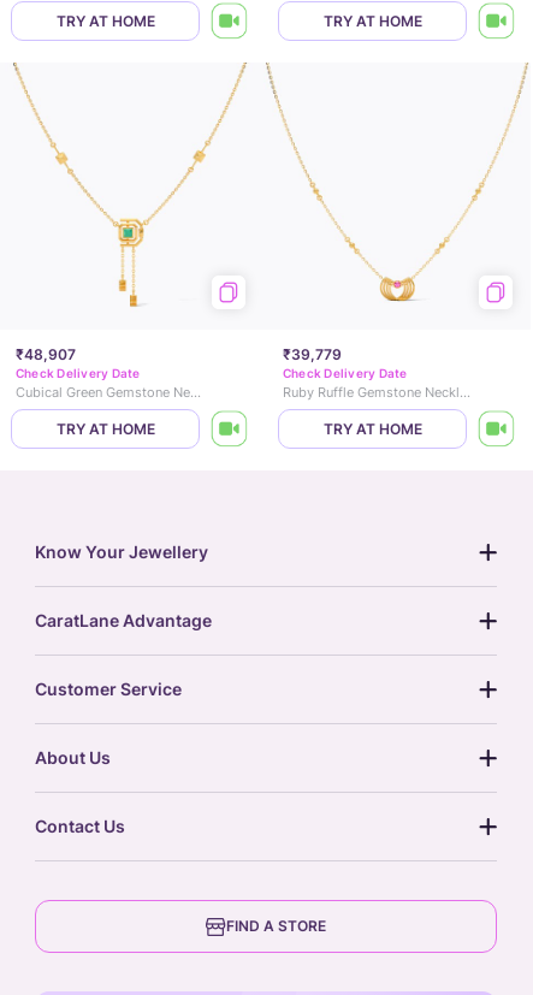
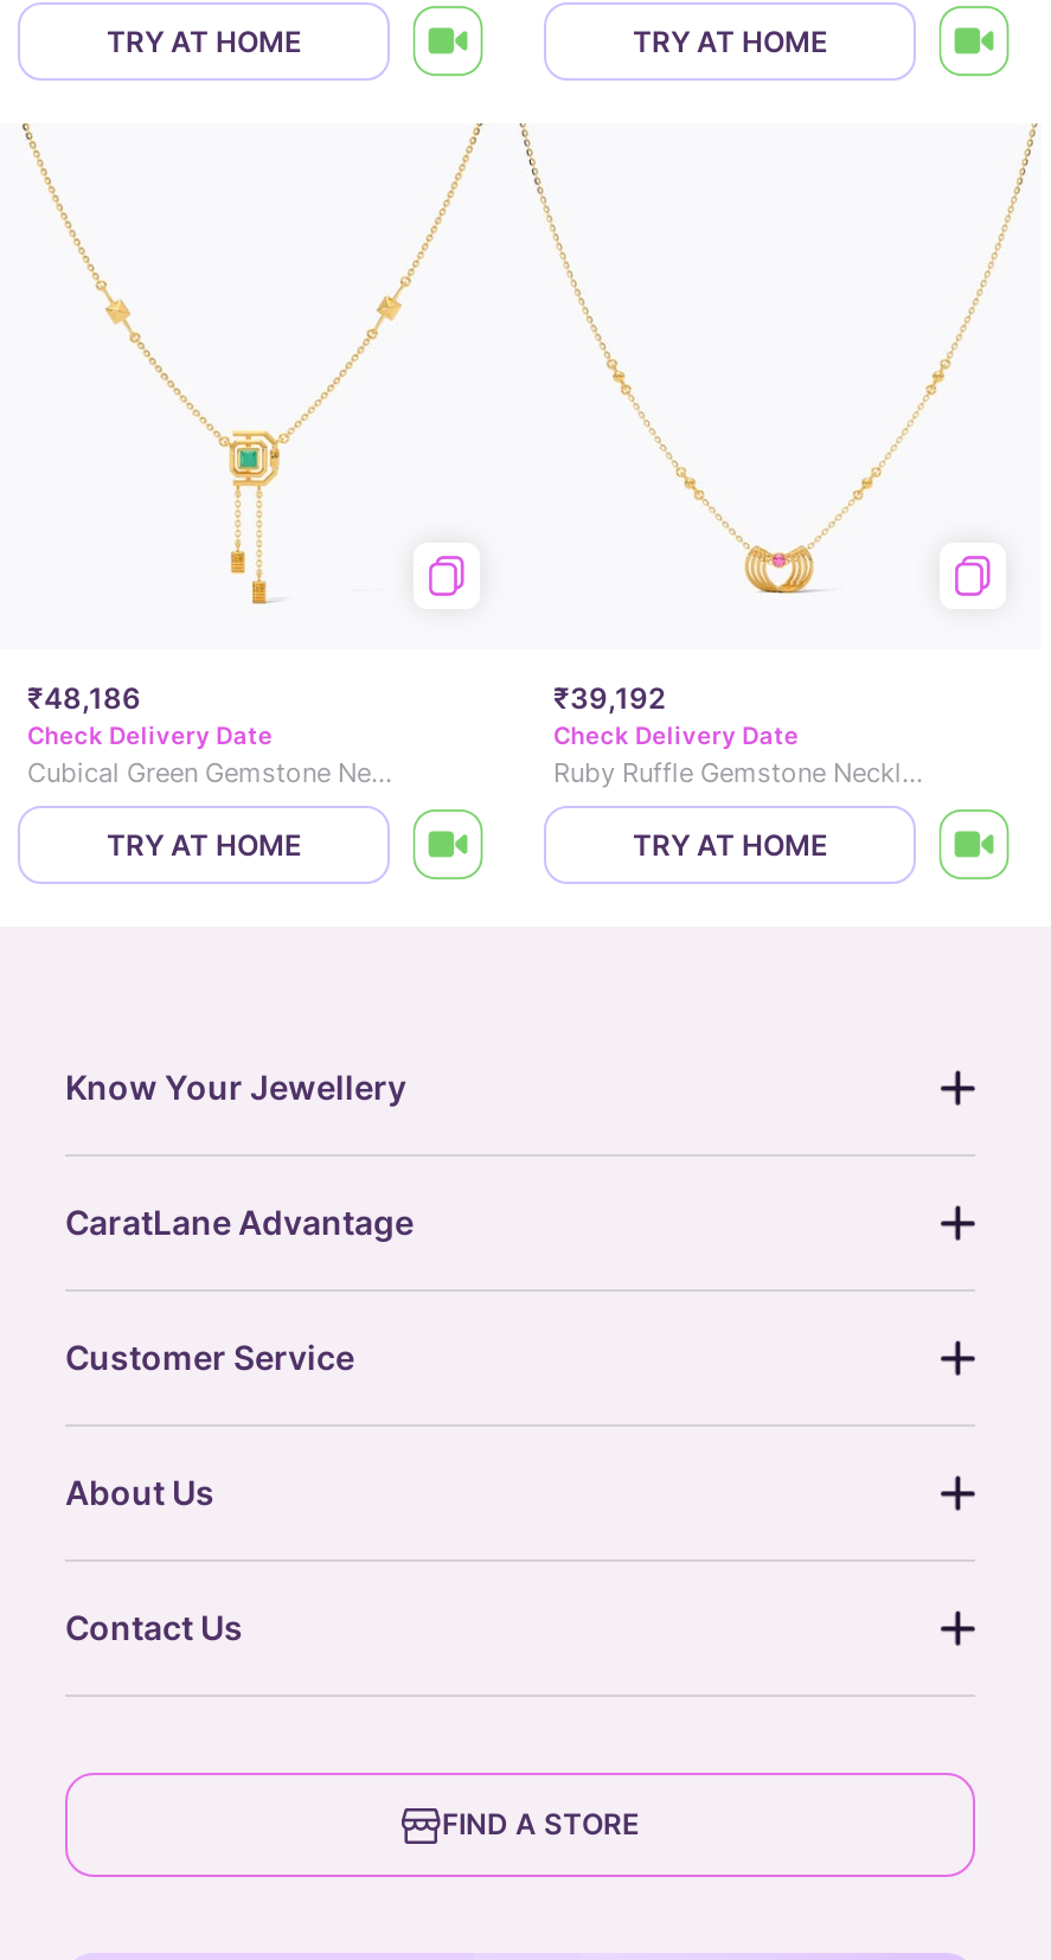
[16,345,76,363] ₹48,907 -> [27,680,141,716] ₹48,186
[283,345,342,363] ₹39,779 -> [553,680,665,716] ₹39,192

